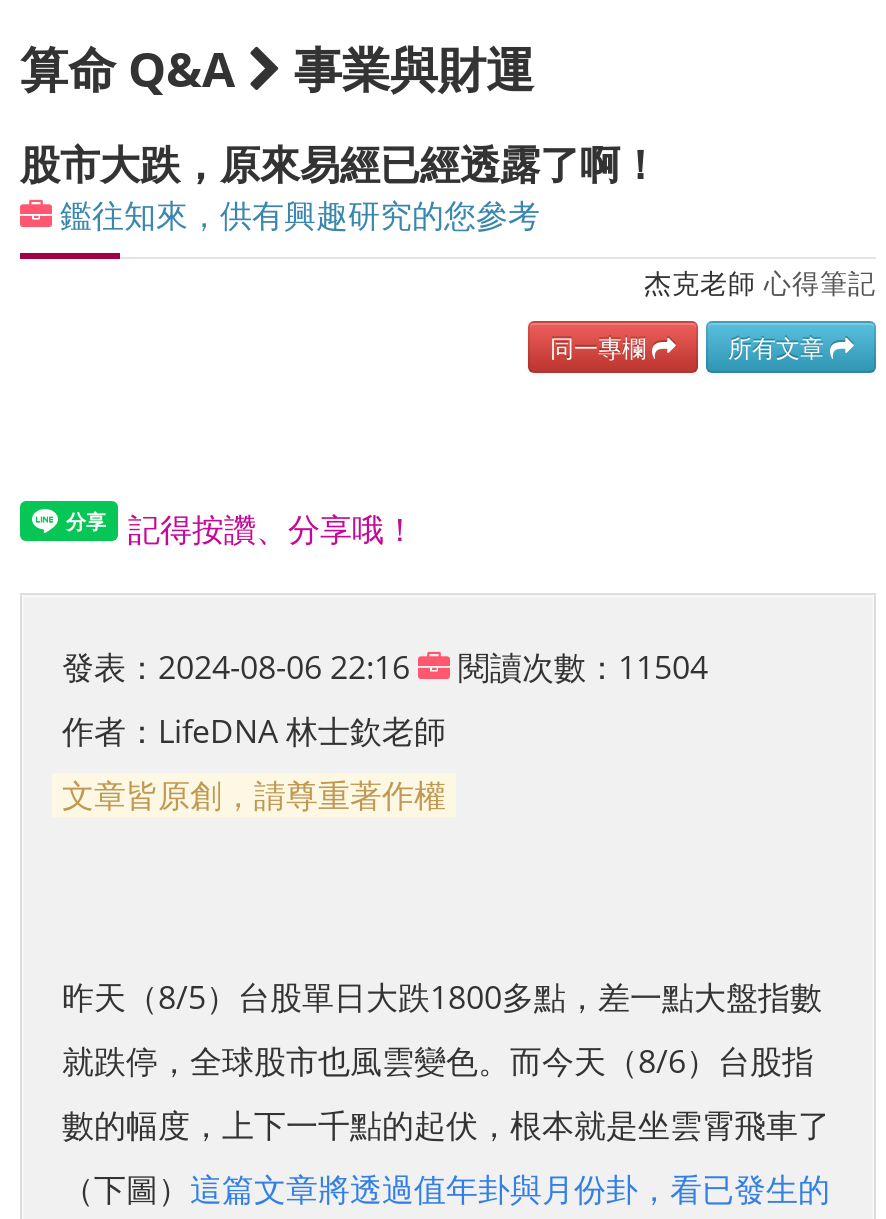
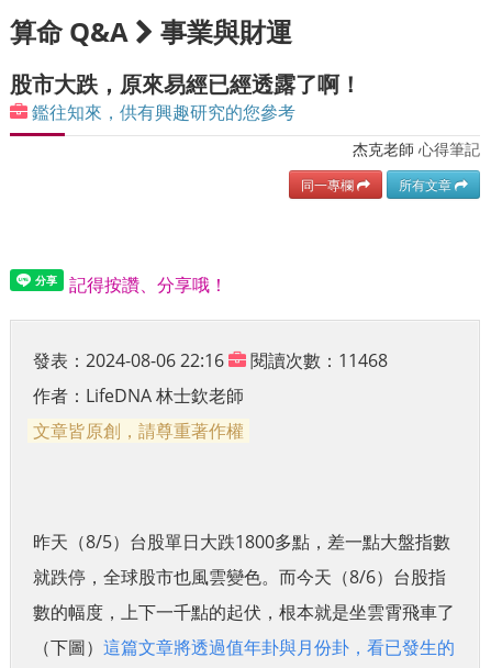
[62,644,708,688] 發表：2024-08-06 22:16 閱讀次數：11504 -> [33,348,388,372] 發表：2024-08-06 22:16 閱讀次數：11468

